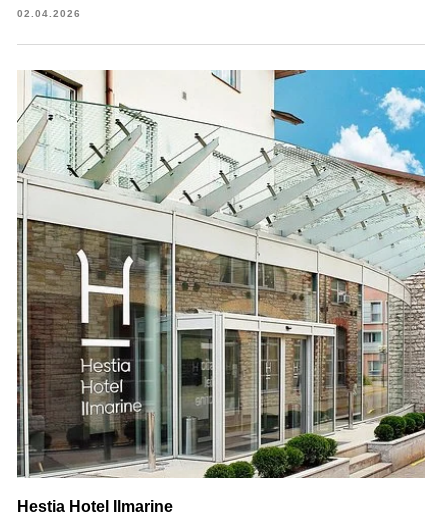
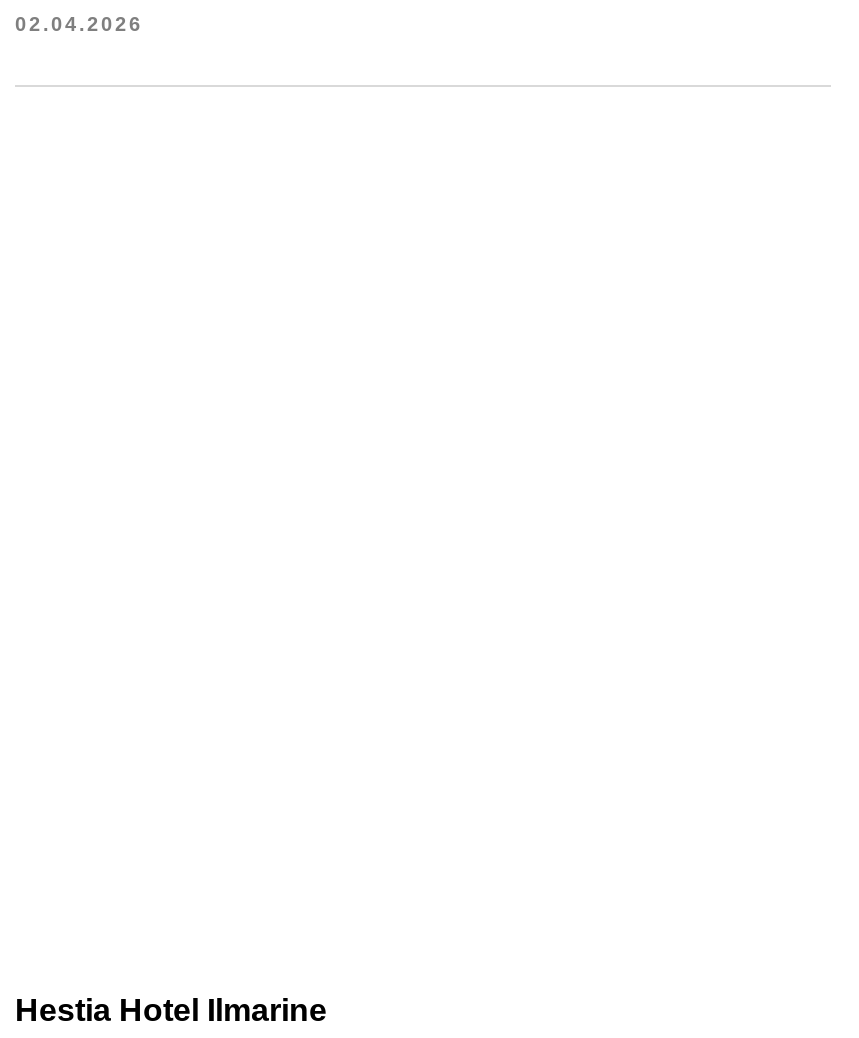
[16,69,426,479] [image] -> none

